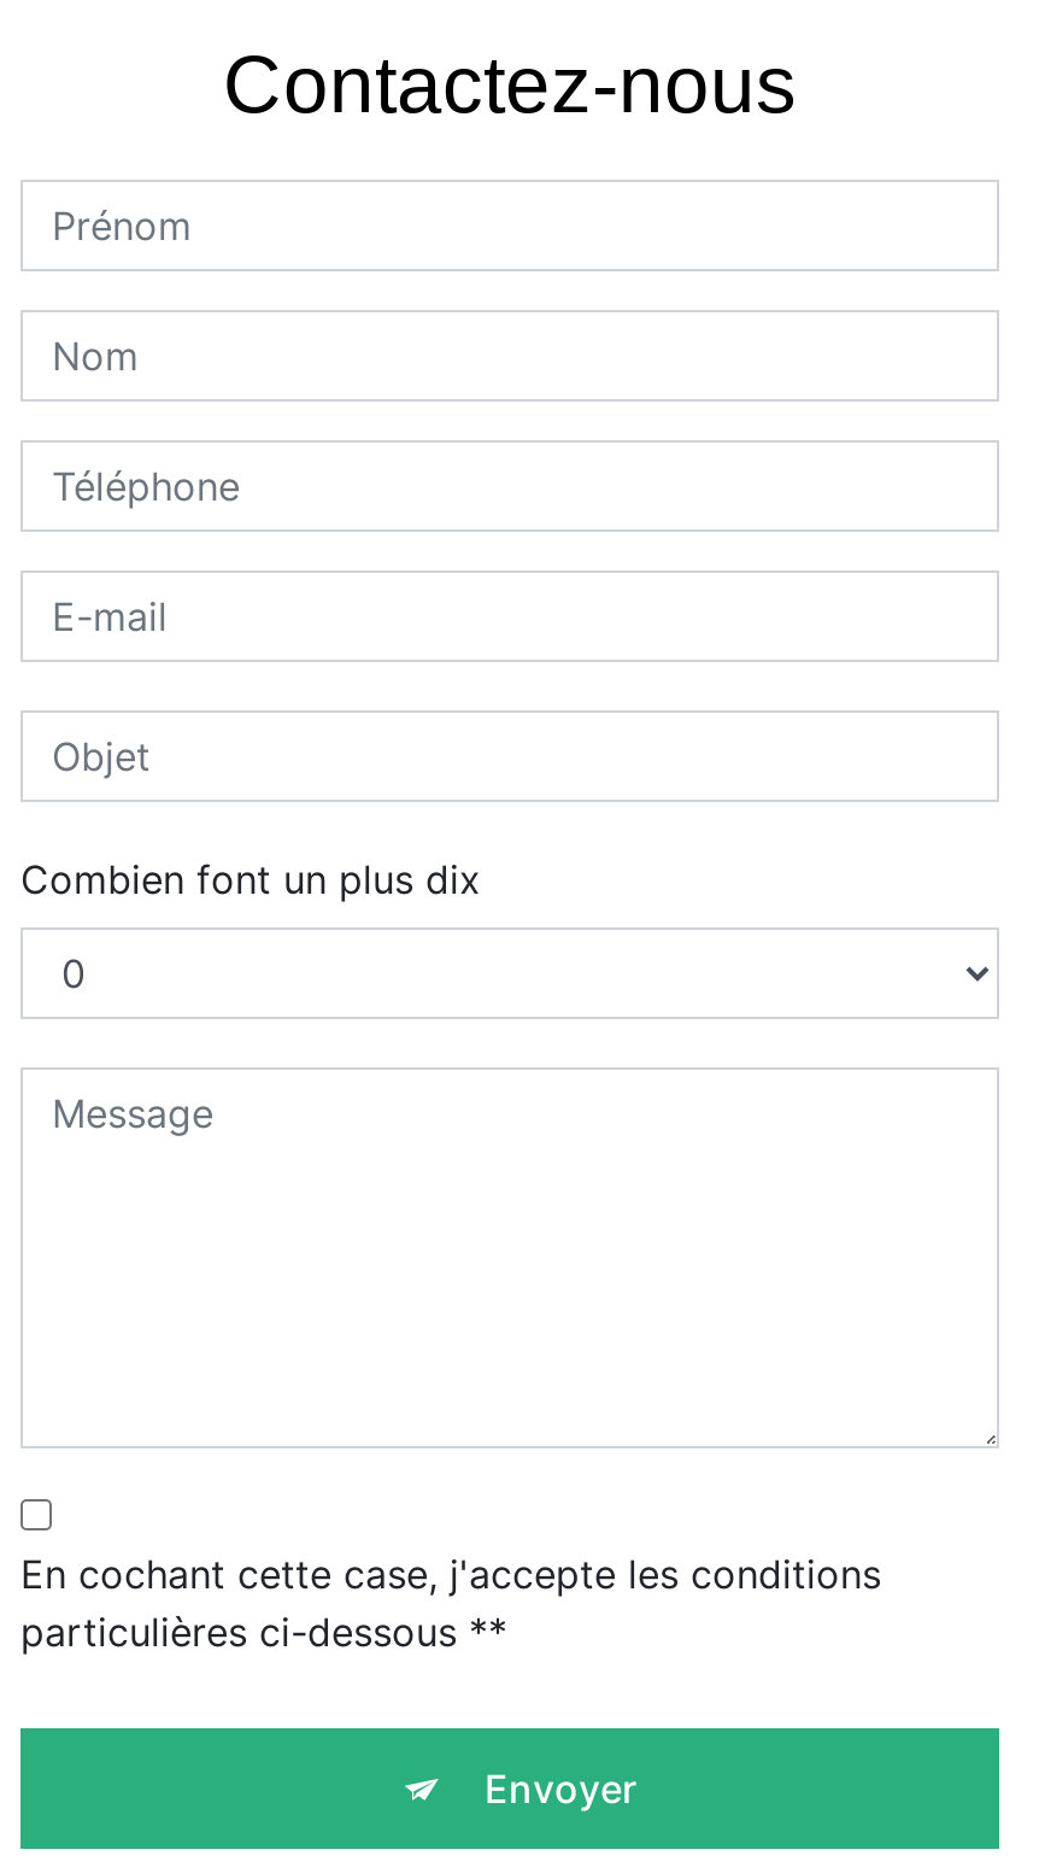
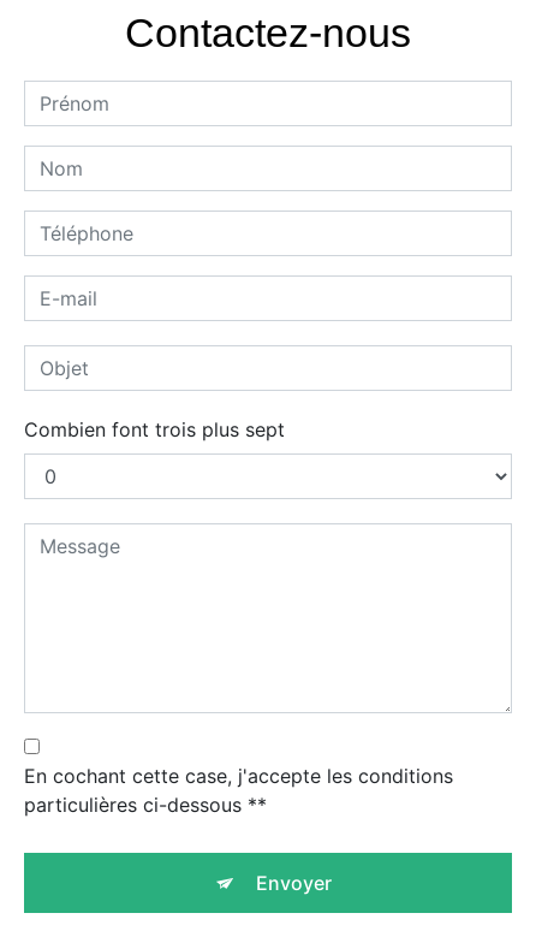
[20,855,481,903] Combien font un plus dix -> [24,417,285,441] Combien font trois plus sept

